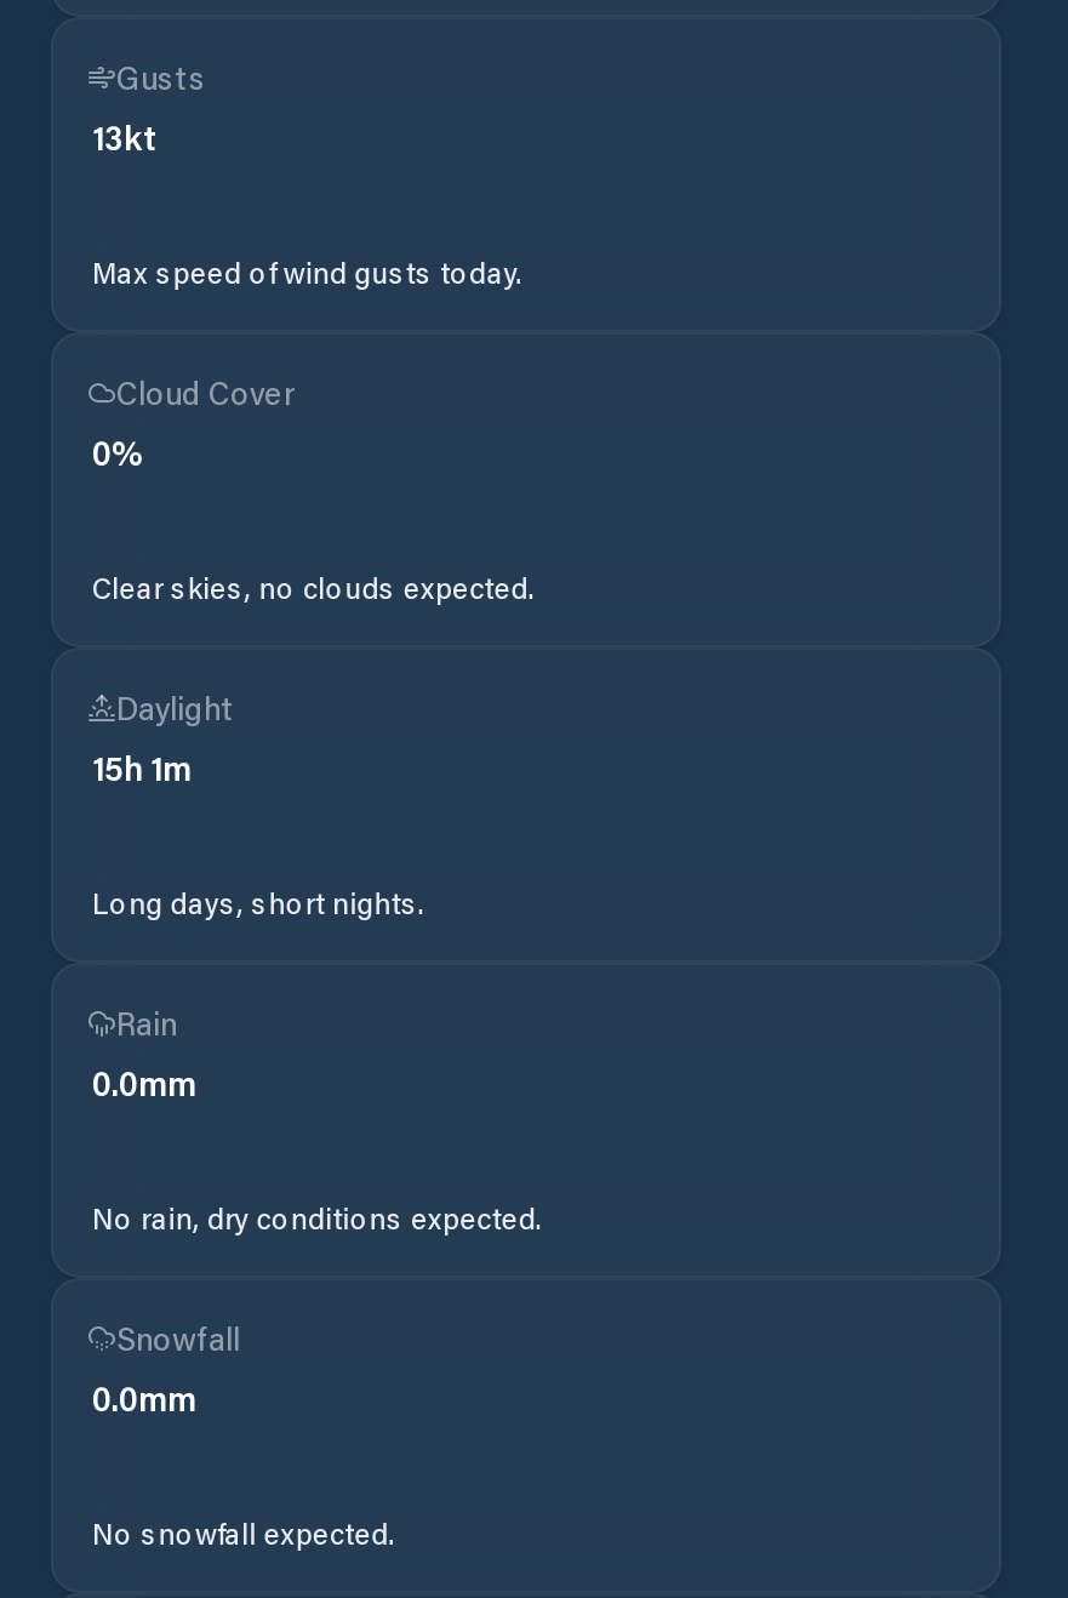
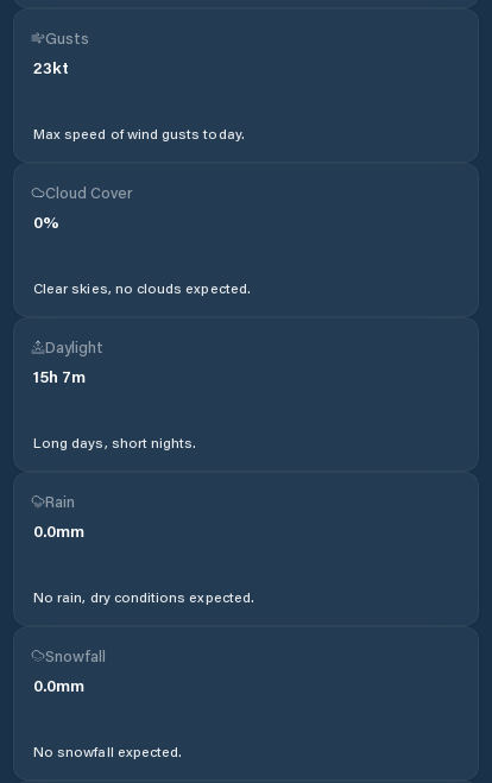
[92,114,158,160] 13kt -> [33,56,69,78] 23kt
[92,744,192,791] 15h 1m -> [33,365,86,387] 15h 7m

